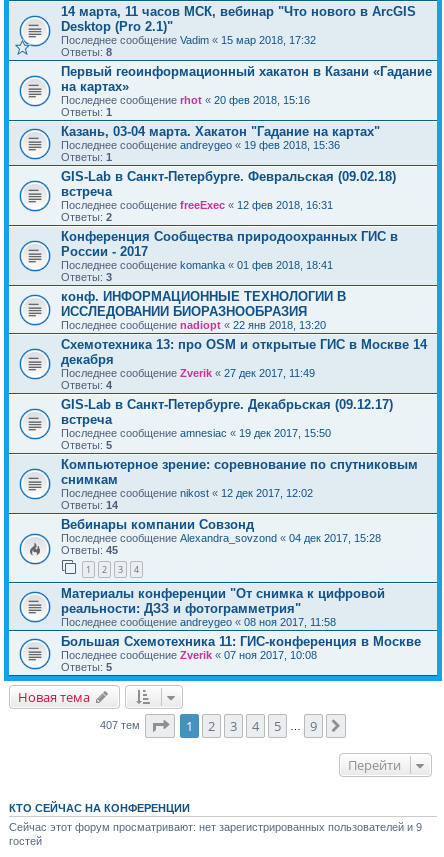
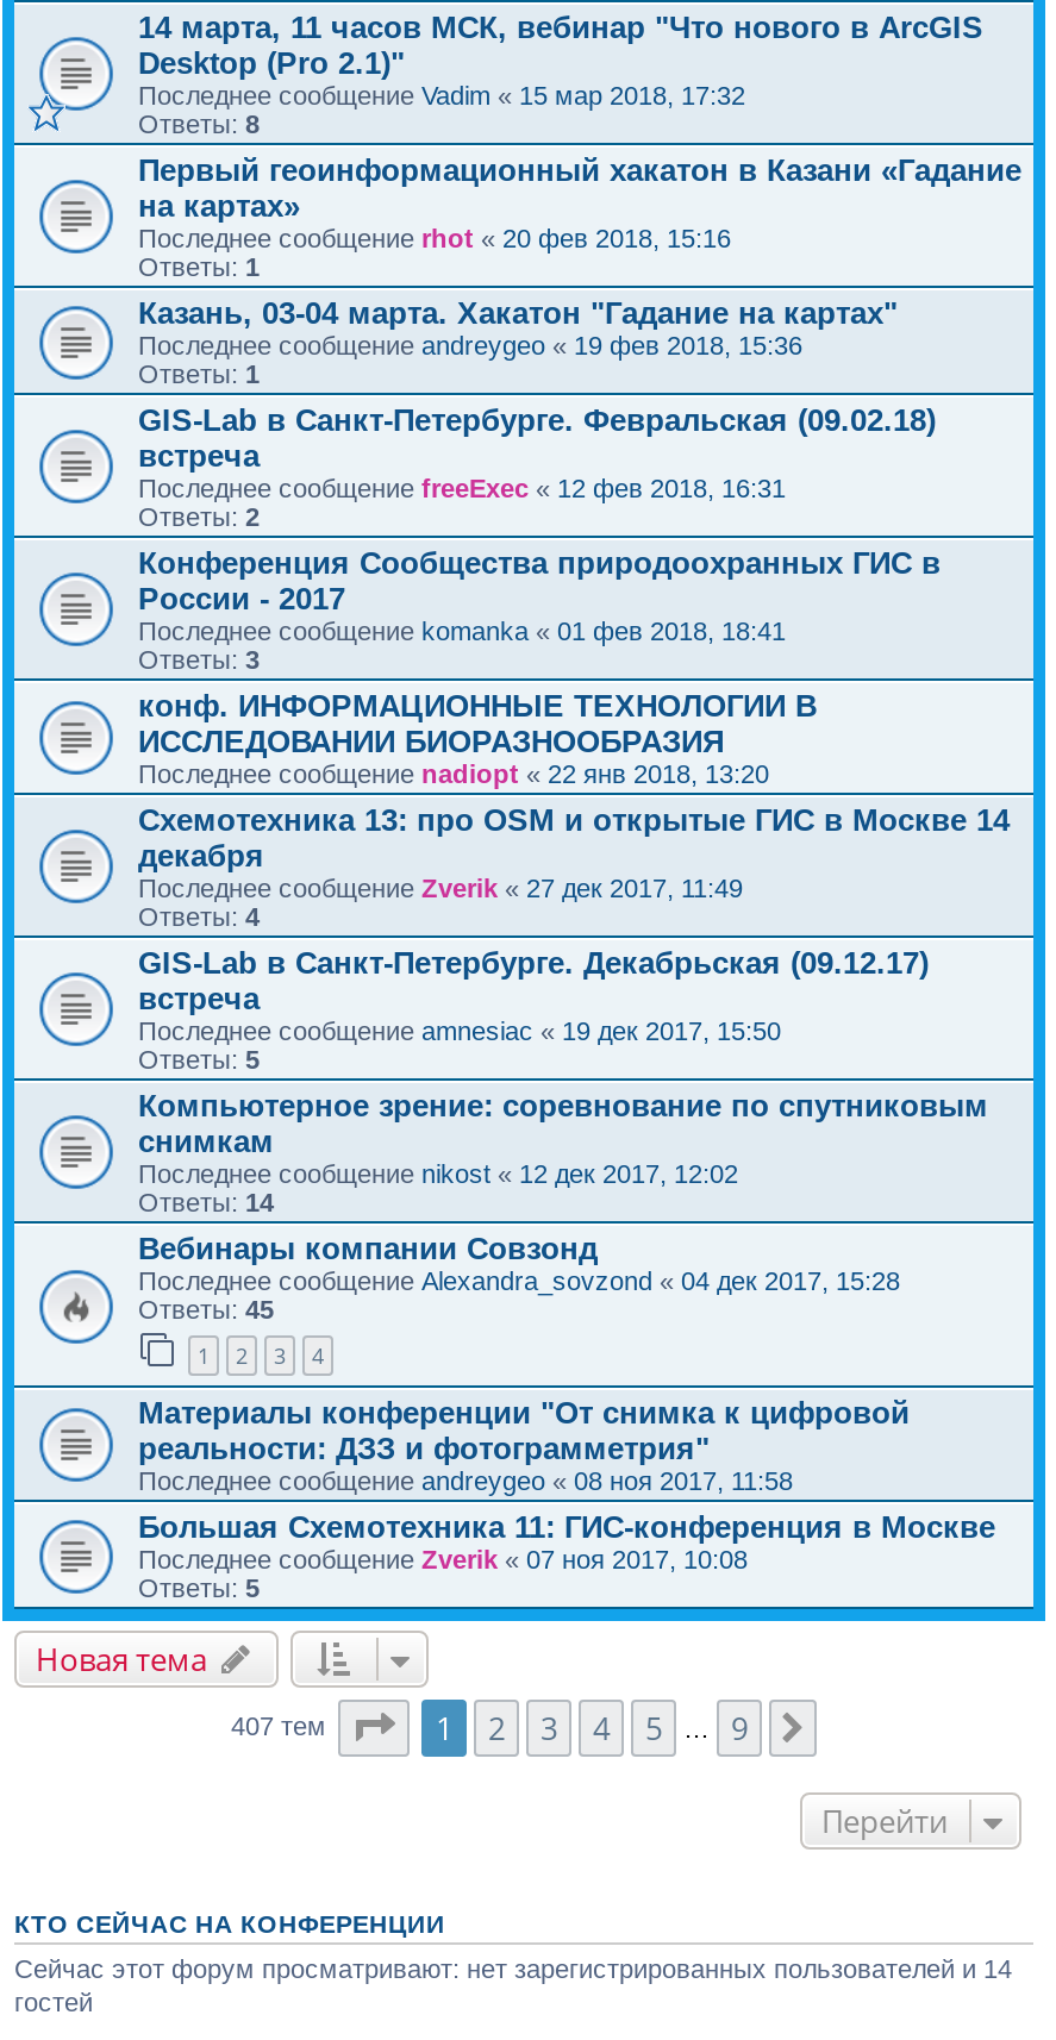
[9,821,422,833] Сейчас этот форум просматривают: нет зарегистрированных пользователей и 9 -> [14,1953,1012,1982] Сейчас этот форум просматривают: нет зарегистрированных пользователей и 14

